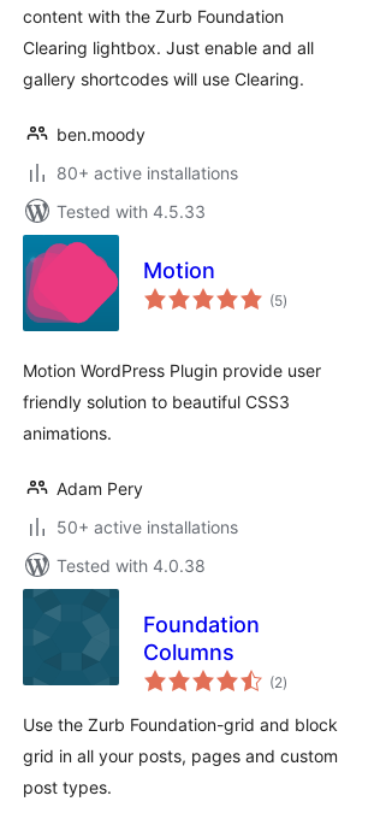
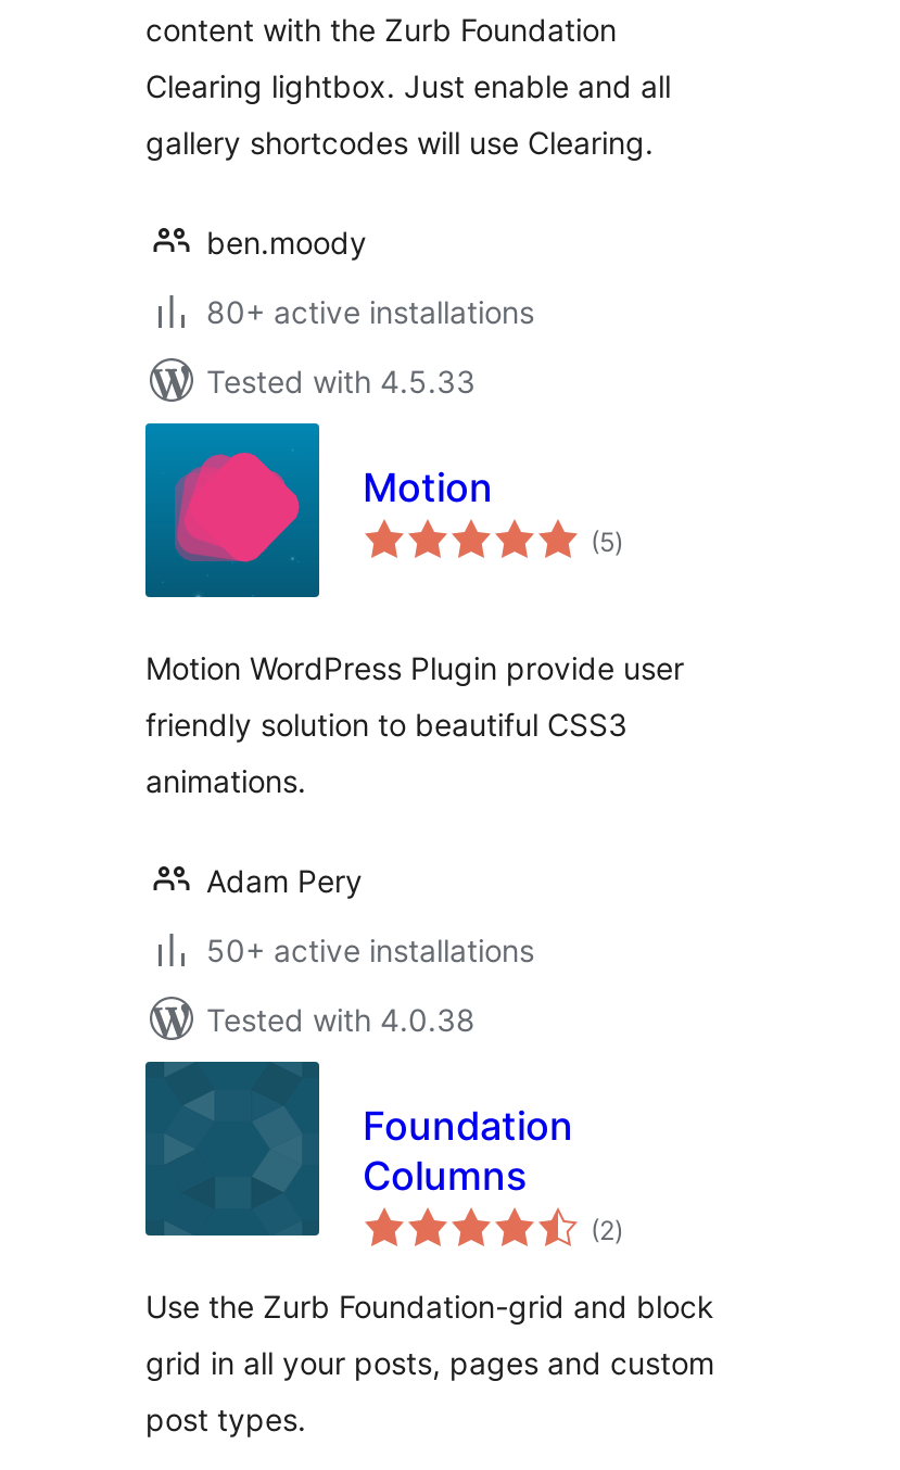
[25,241,119,324] [image] -> [150,436,319,582] [image]

